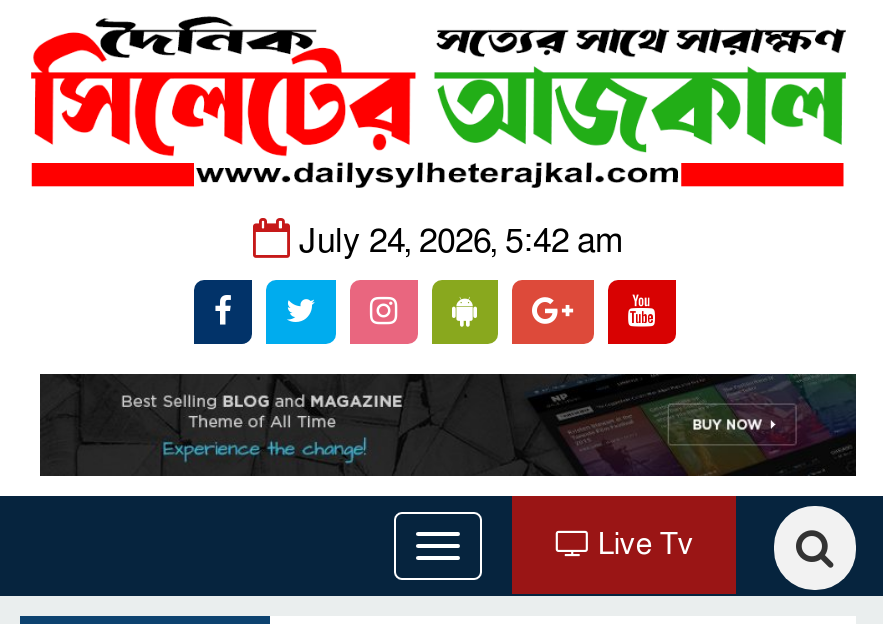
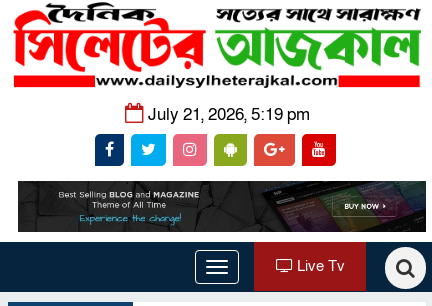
[291,219,623,265] July 24, 2026, 5:42 am -> [143,103,309,126] July 21, 2026, 5:19 pm

